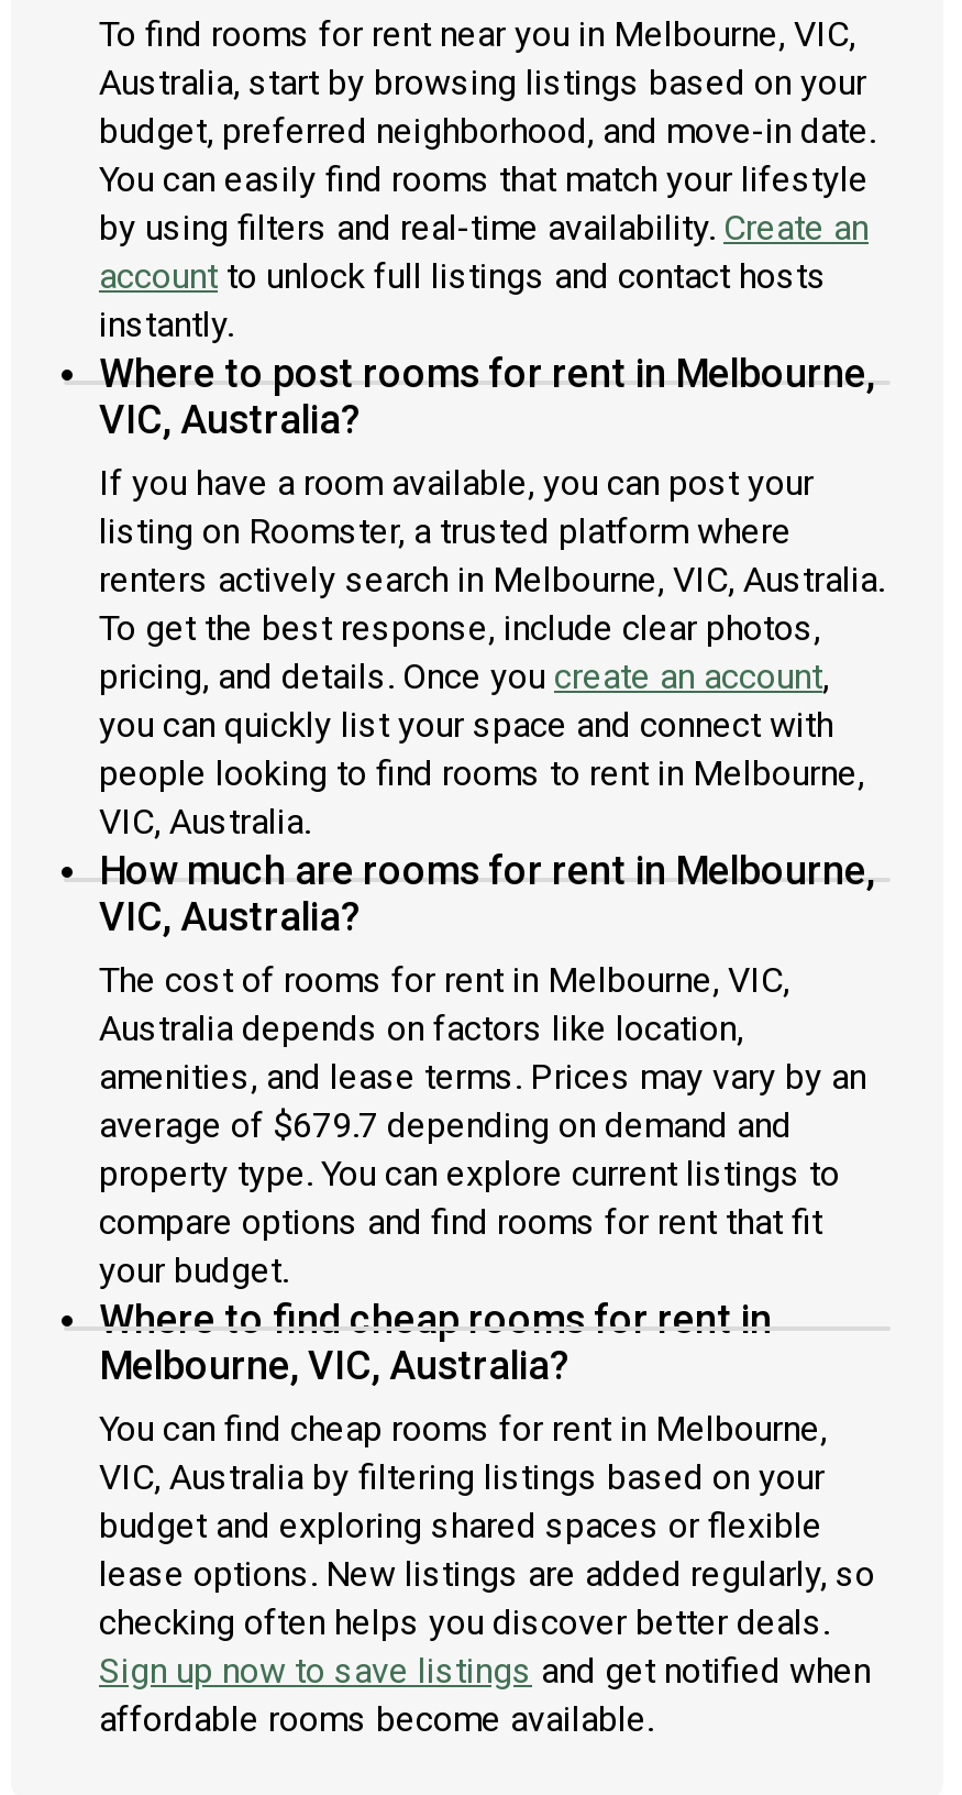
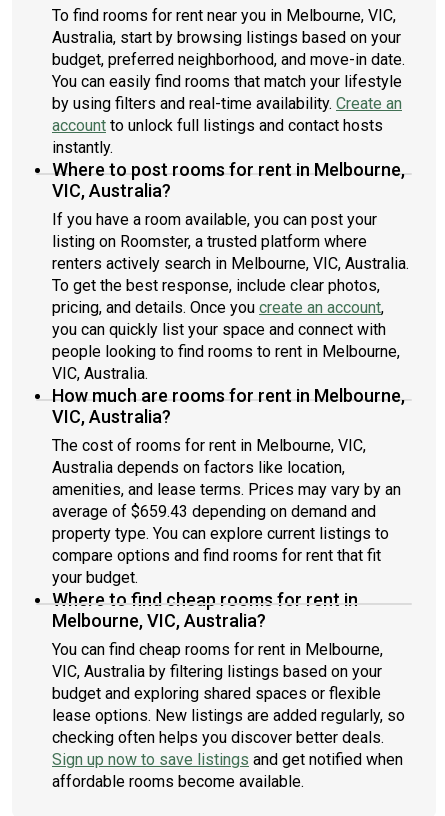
[99,1104,792,1146] average of $679.7 depending on demand and -> [52,502,376,521] average of $659.43 depending on demand and

